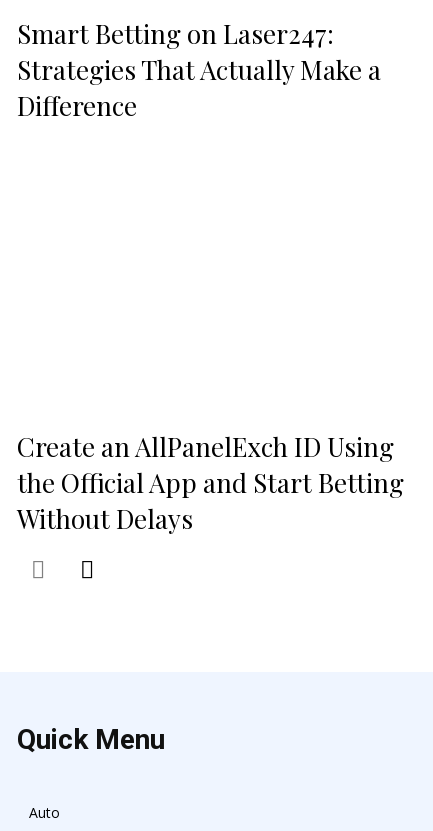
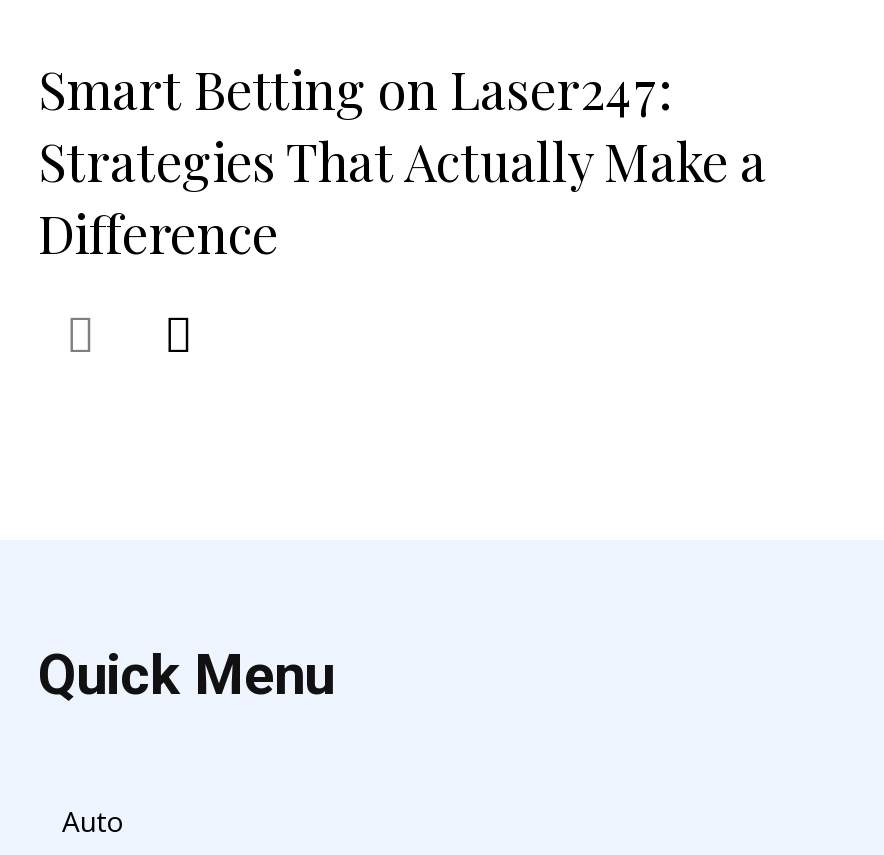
[17,429,404,536] Create an AllPanelExch ID Using | the Official App and Start Betting | Without Delays -> none

